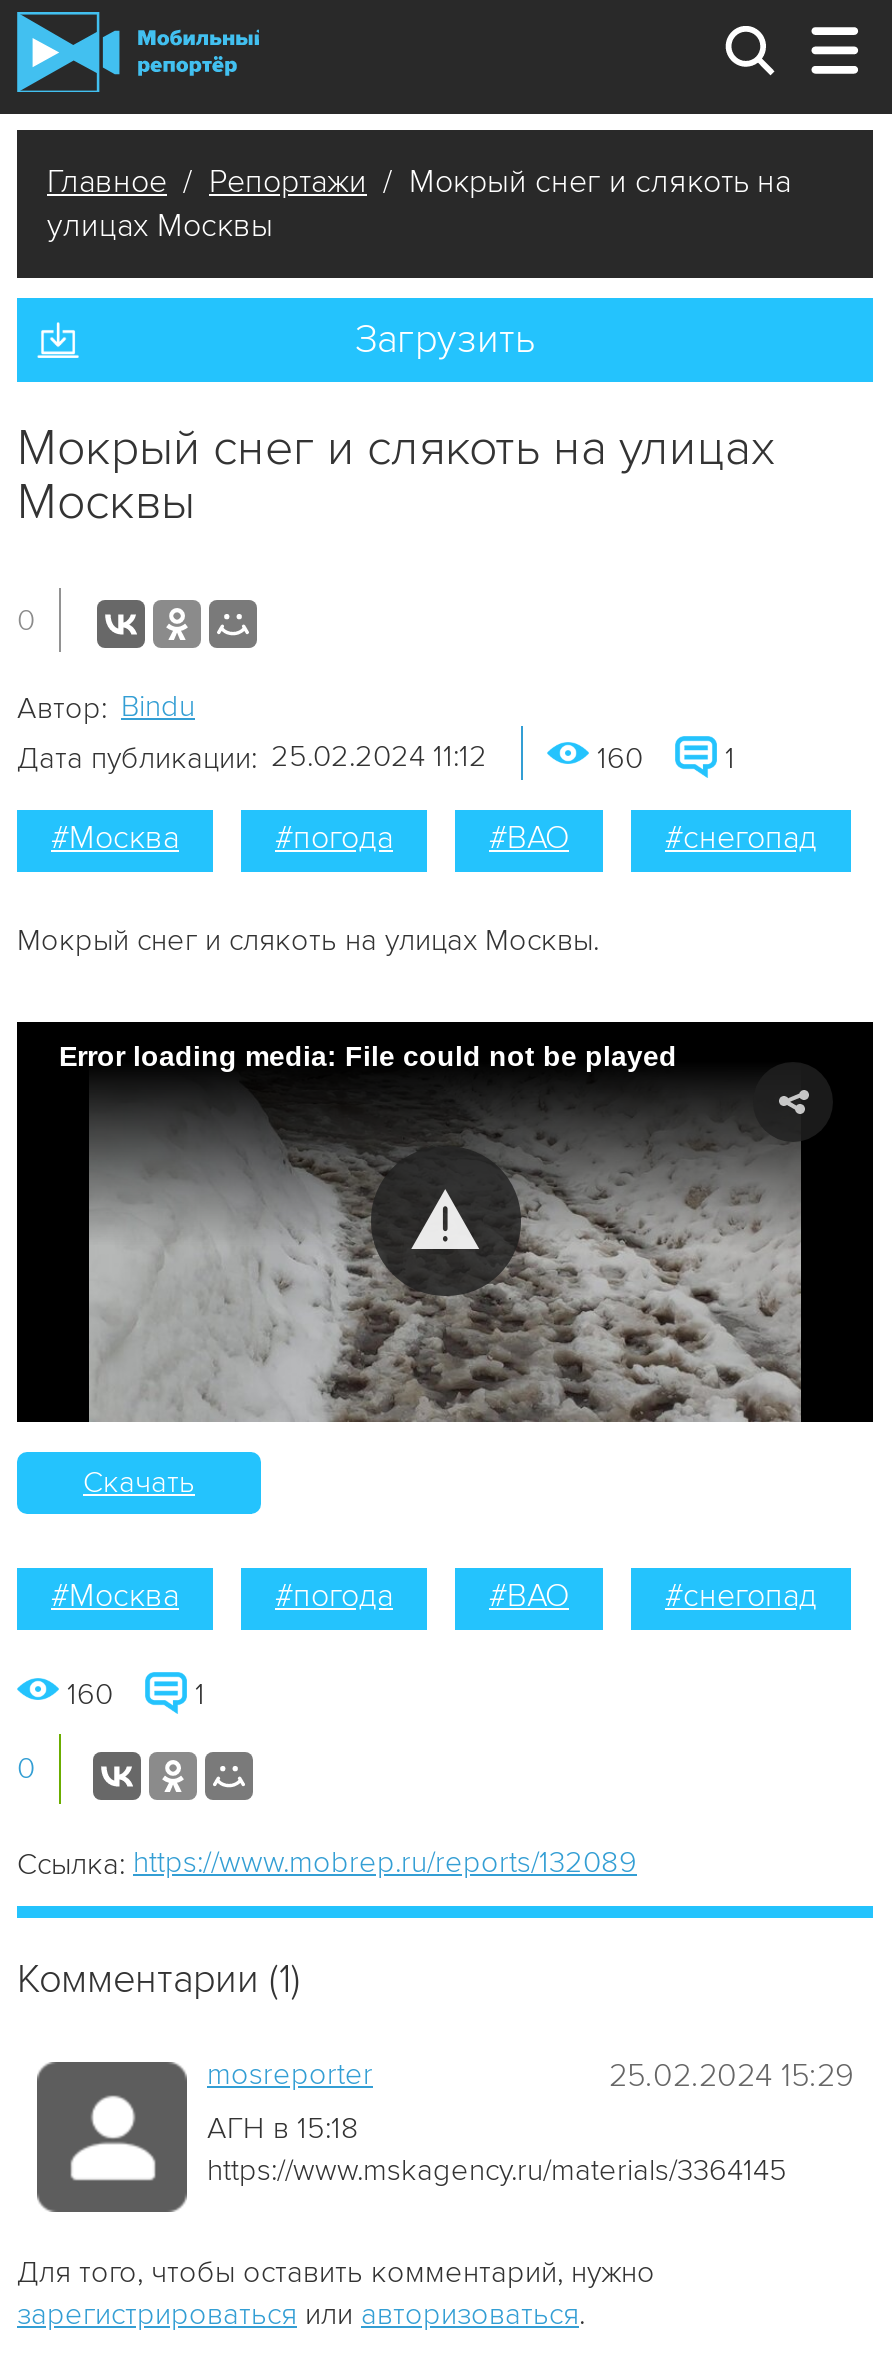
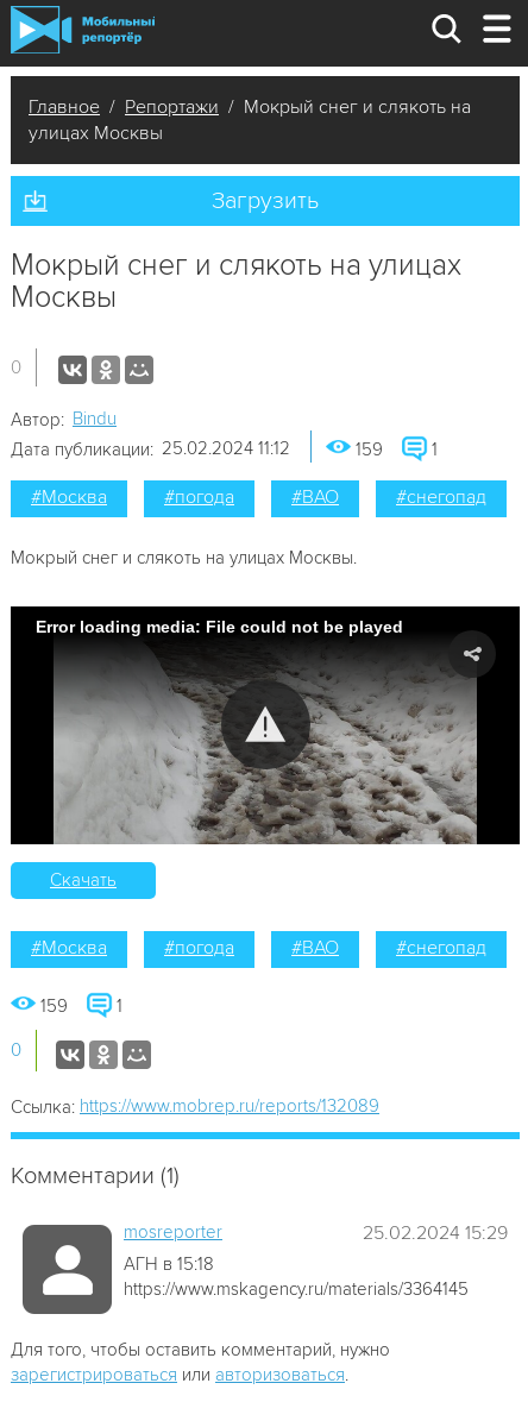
[597,739,643,775] 160 -> [356,438,383,460] 159
[67,1675,113,1711] 160 -> [40,995,68,1016] 159

